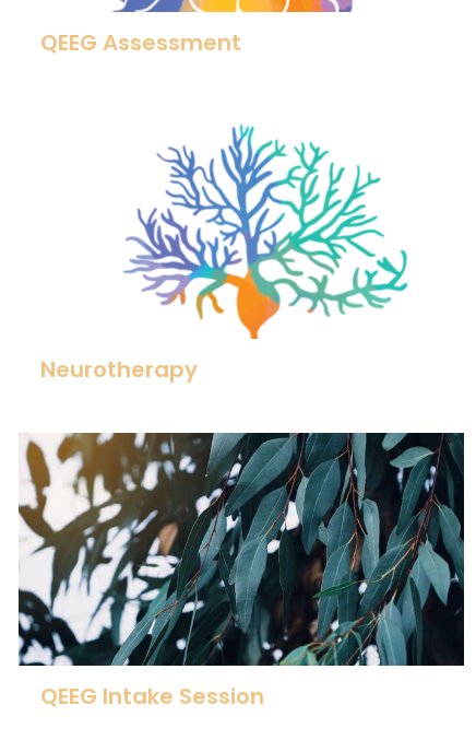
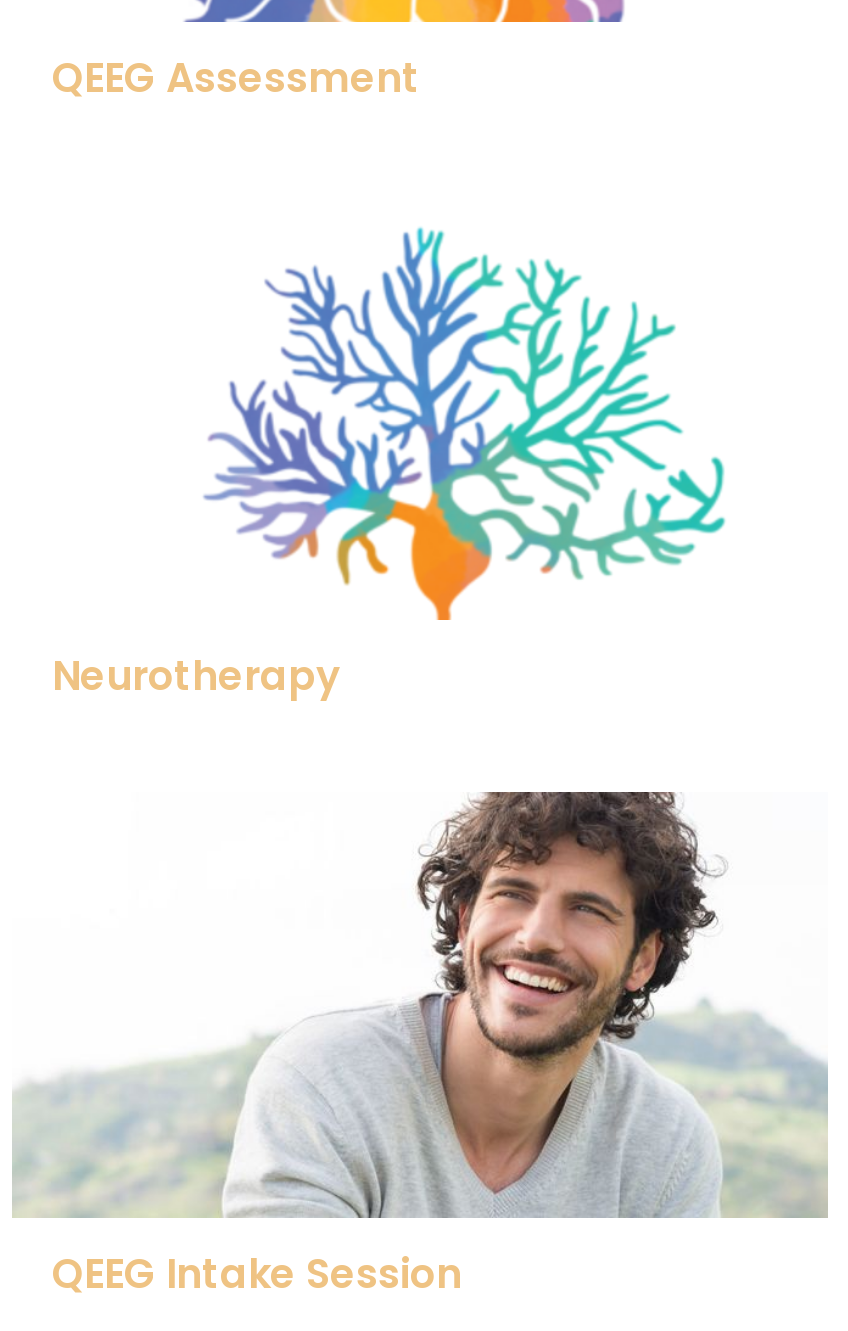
[17,432,465,667] [image] -> [12,790,828,1218] [image]

